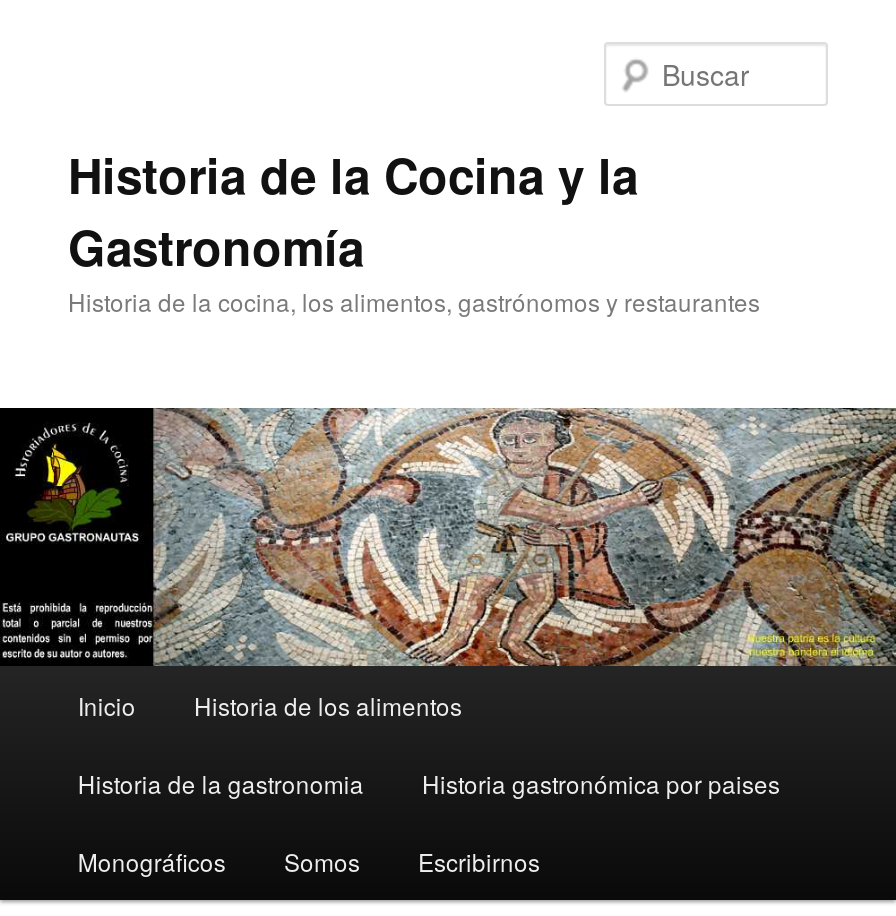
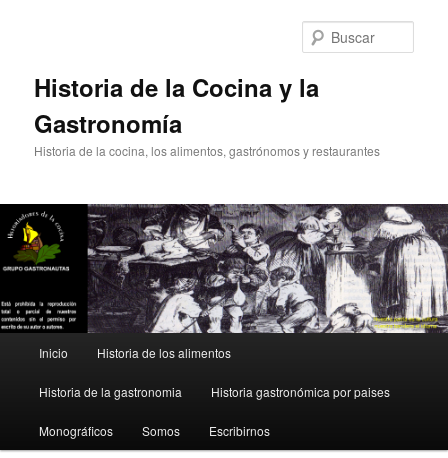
[152,406,890,668] [image] -> [76,203,445,334] [image]

